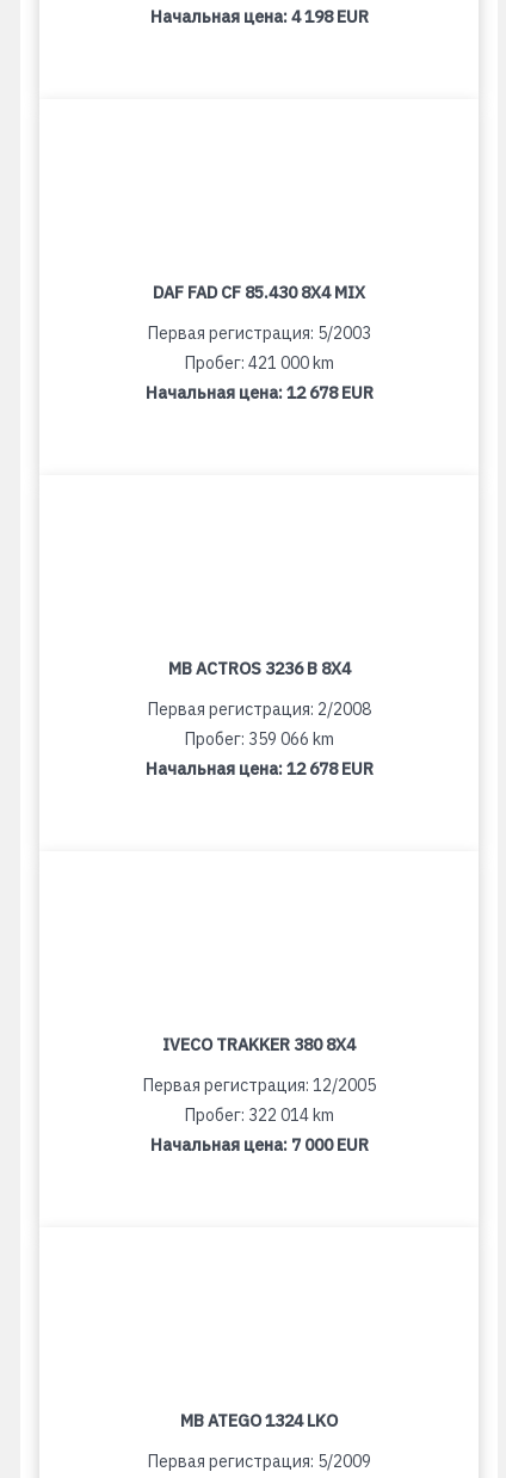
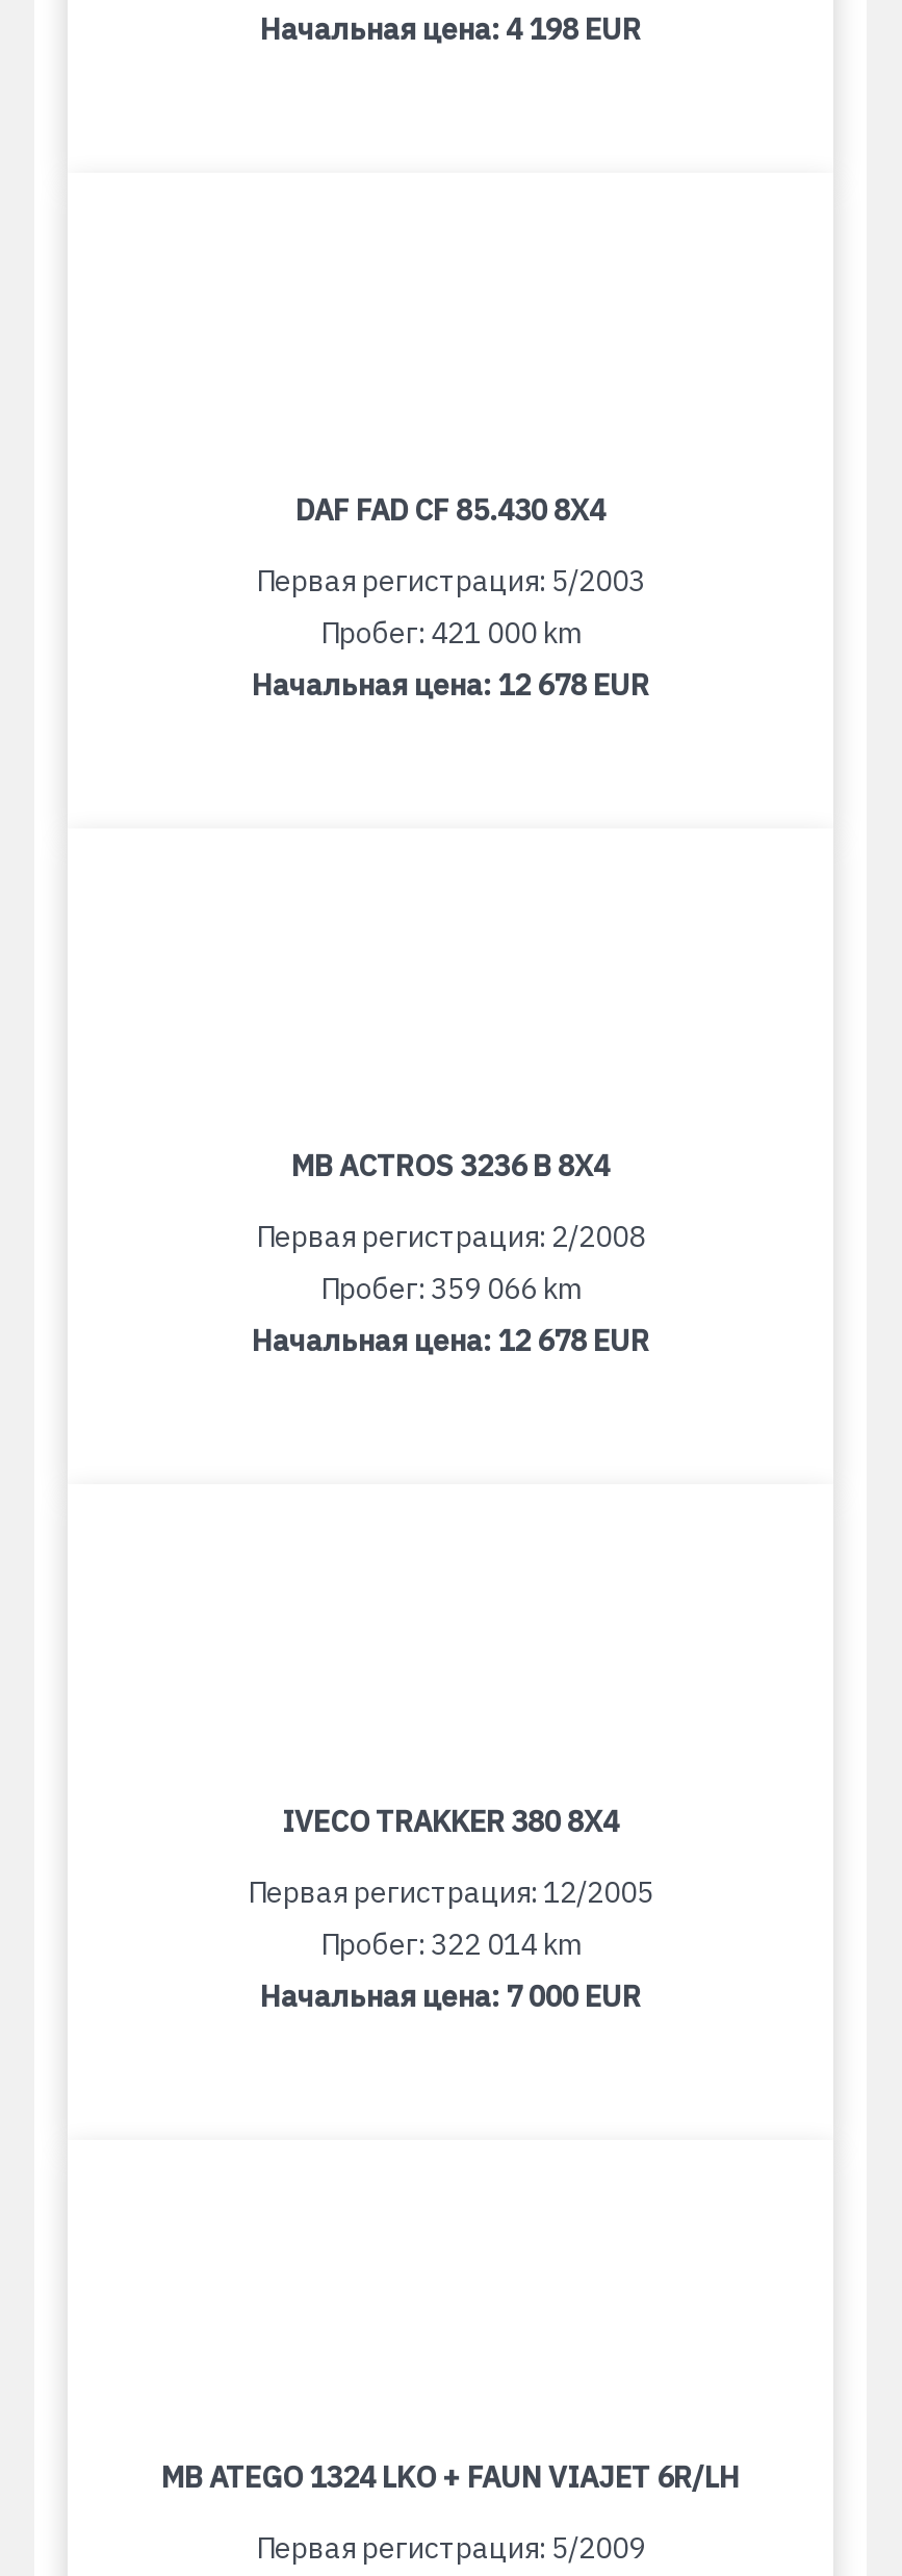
[153,282,365,303] DAF FAD CF 85.430 8X4 MIX -> [295,491,605,529] DAF FAD CF 85.430 8X4
[180,1410,338,1431] MB ATEGO 1324 LKO -> [161,2458,740,2496] MB ATEGO 1324 LKO + FAUN VIAJET 6R/LH

